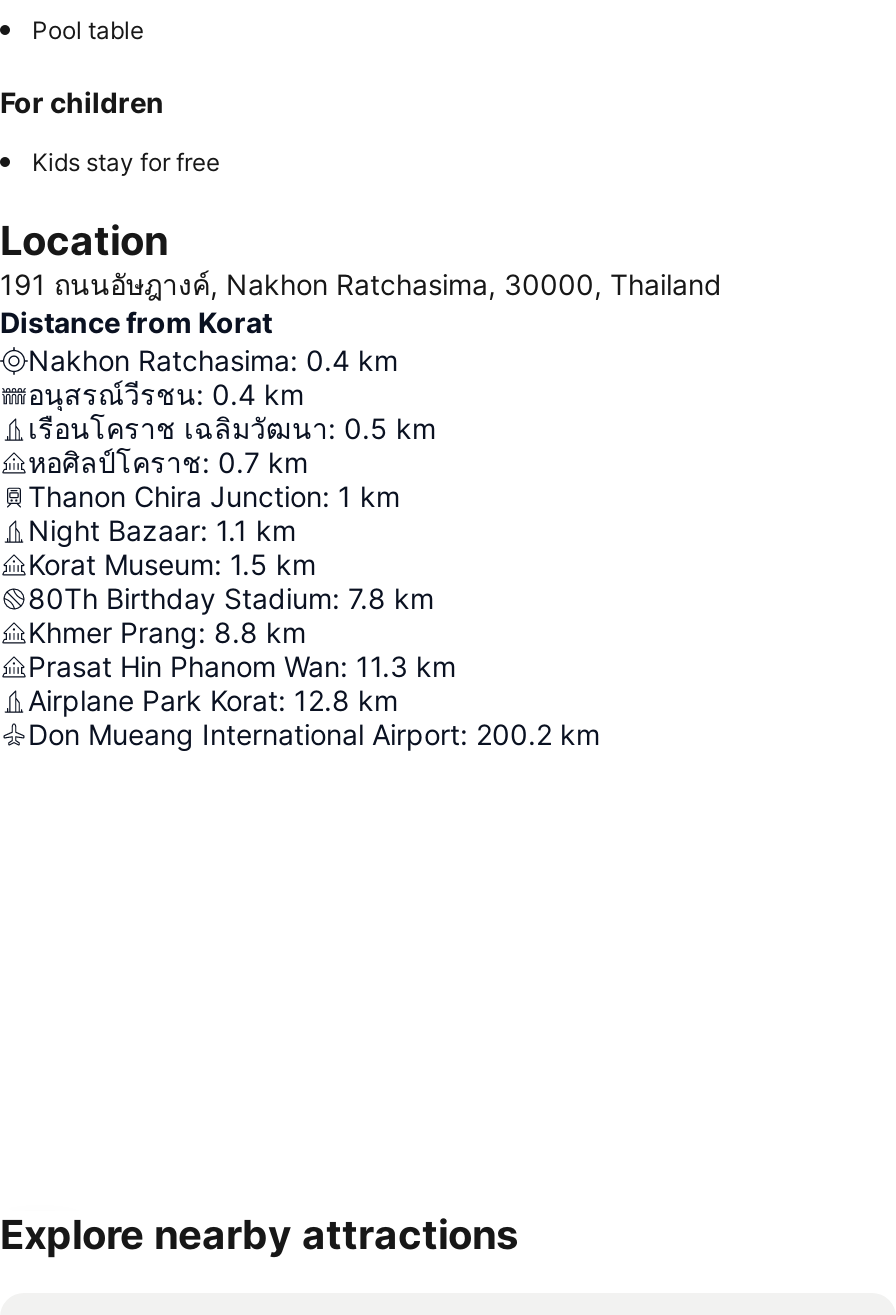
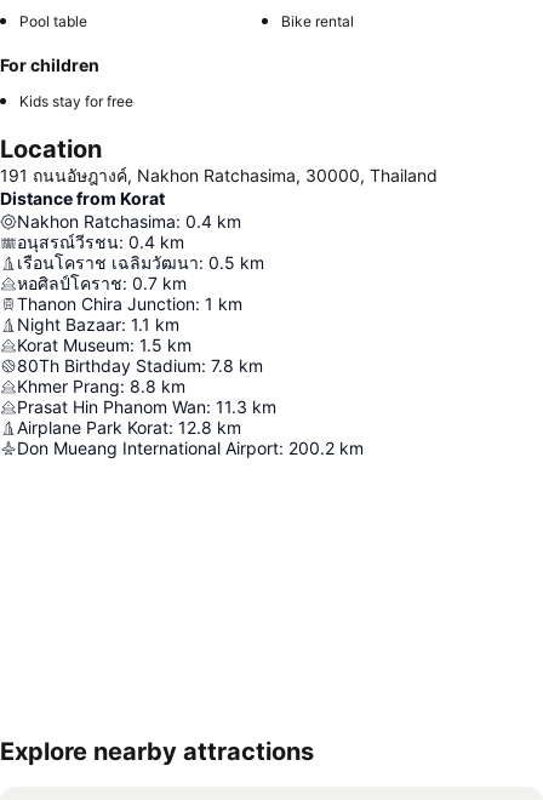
none -> [281,12,354,30] Bike rental

